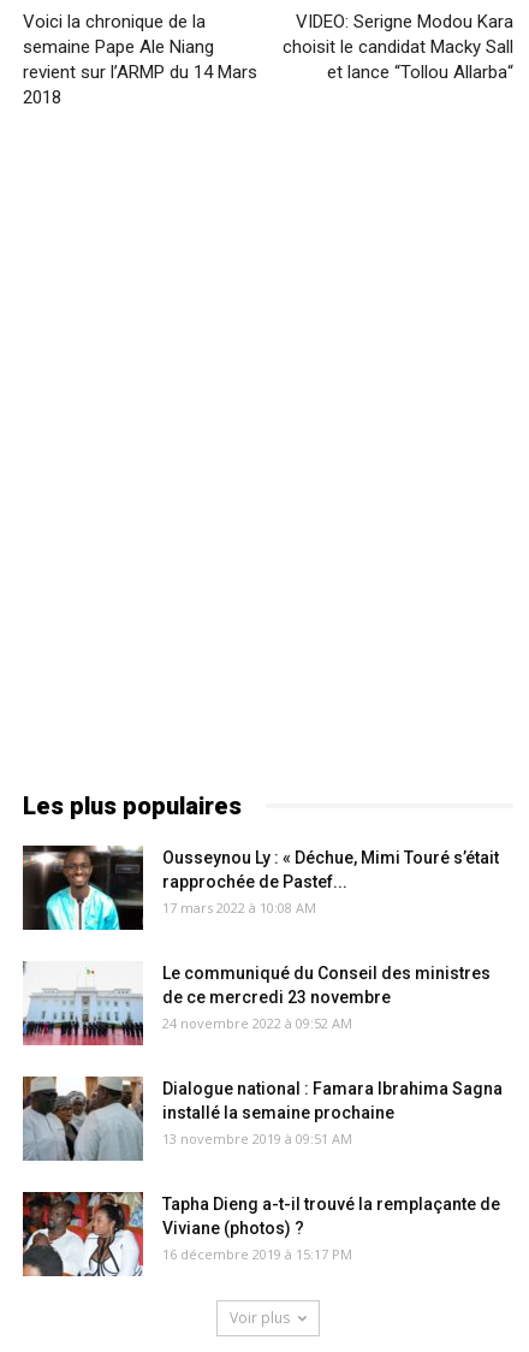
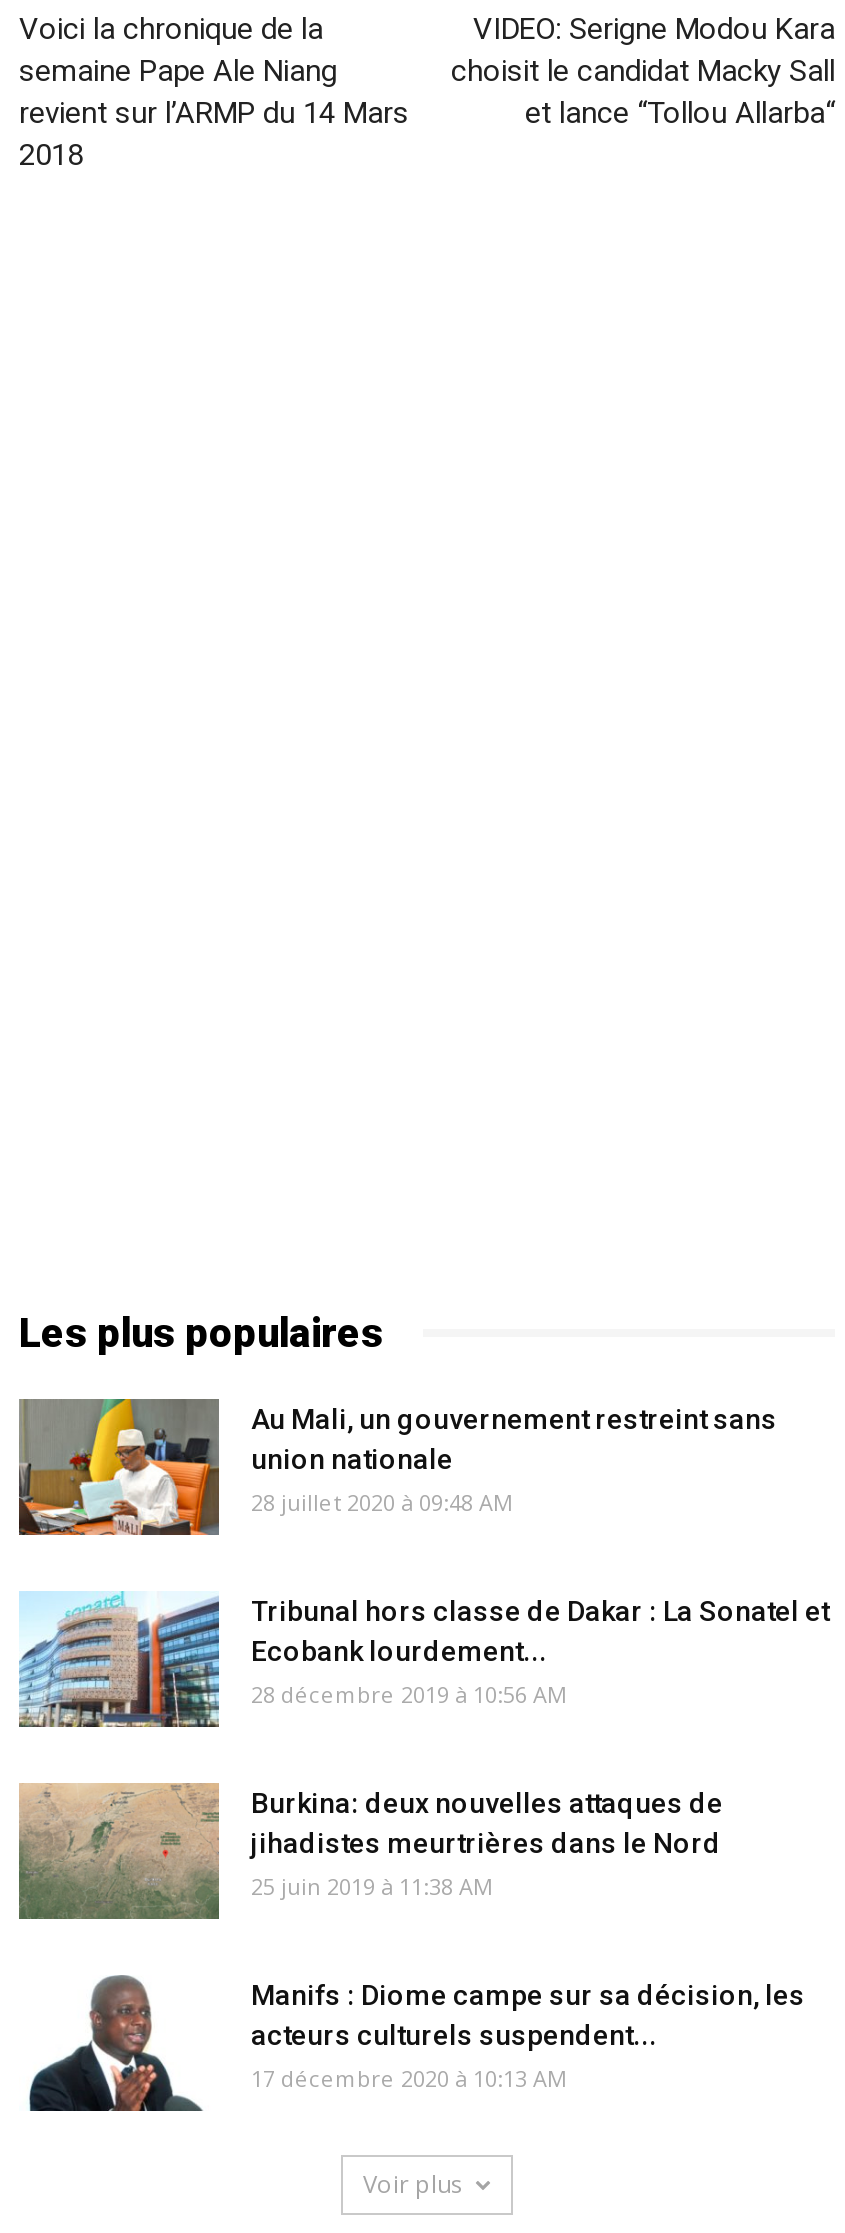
[23,844,499,931] [image] | Ousseynou Ly : « Déchue, Mimi Touré s’était | rapprochée de Pastef... | 17 mars 2022 à 10:08 AM -> [17,1397,777,1539] [image] | Au Mali, un gouvernement restreint sans | union nationale | 28 juillet 2020 à 09:48 AM
[22,960,491,1046] [image] | Le communiqué du Conseil des ministres | de ce mercredi 23 novembre | 24 novembre 2022 à 09:52 AM -> [17,1591,829,1731] [image] | Tribunal hors classe de Dakar : La Sonatel et | Ecobank lourdement... | 28 décembre 2019 à 10:56 AM
[23,1077,503,1162] [image] | Dialogue national : Famara Ibrahima Sagna | installé la semaine prochaine | 13 novembre 2019 à 09:51 AM -> [17,1781,723,1923] [image] | Burkina: deux nouvelles attaques de | jihadistes meurtrières dans le Nord | 25 juin 2019 à 11:38 AM
[22,1191,500,1277] [image] | Tapha Dieng a-t-il trouvé la remplaçante de | Viviane (photos) ? | 16 décembre 2019 à 15:17 PM -> [19,1973,805,2115] [image] | Manifs : Diome campe sur sa décision, les | acteurs culturels suspendent... | 17 décembre 2020 à 10:13 AM

